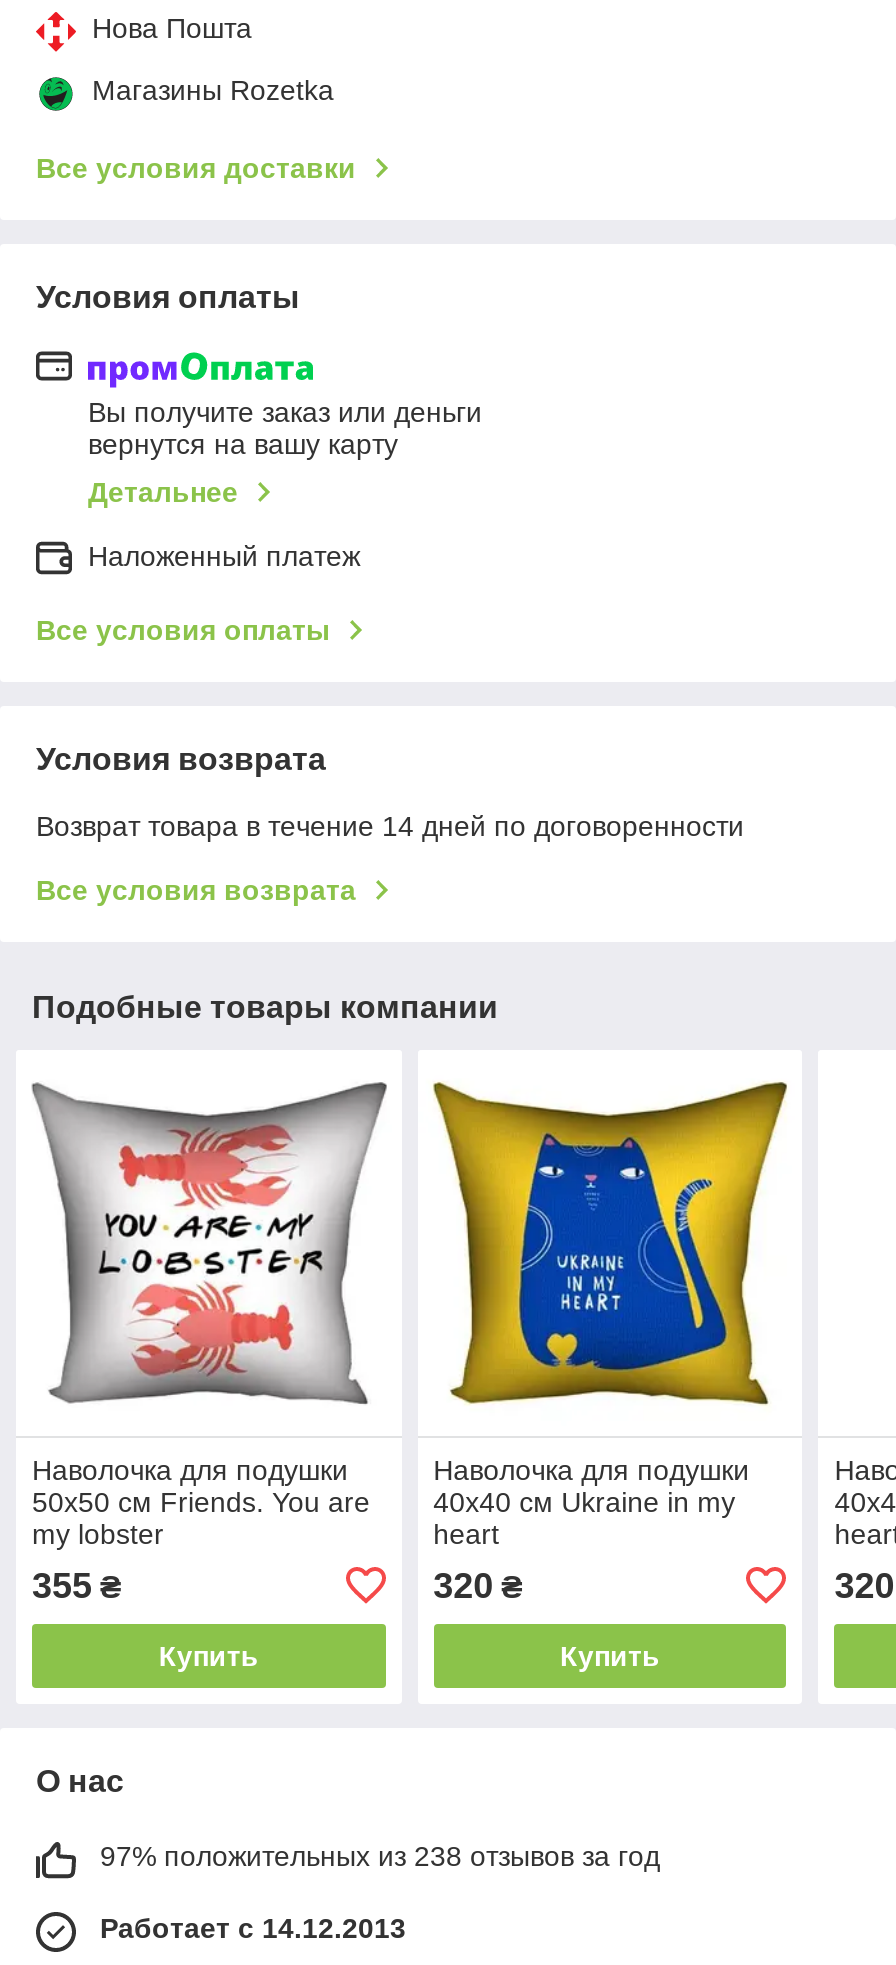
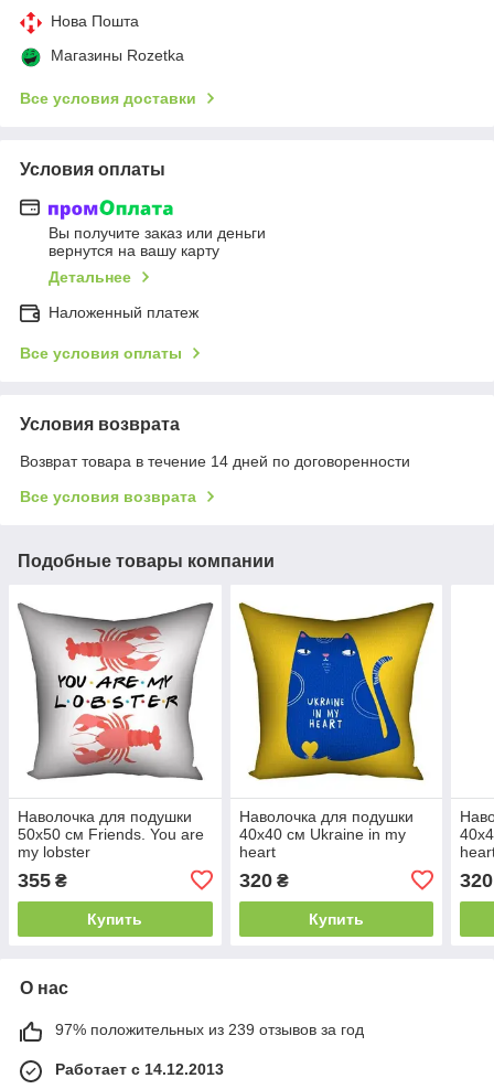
[100,1840,660,1872] 97% положительных из 238 отзывов за год -> [55,1020,364,1038] 97% положительных из 239 отзывов за год

